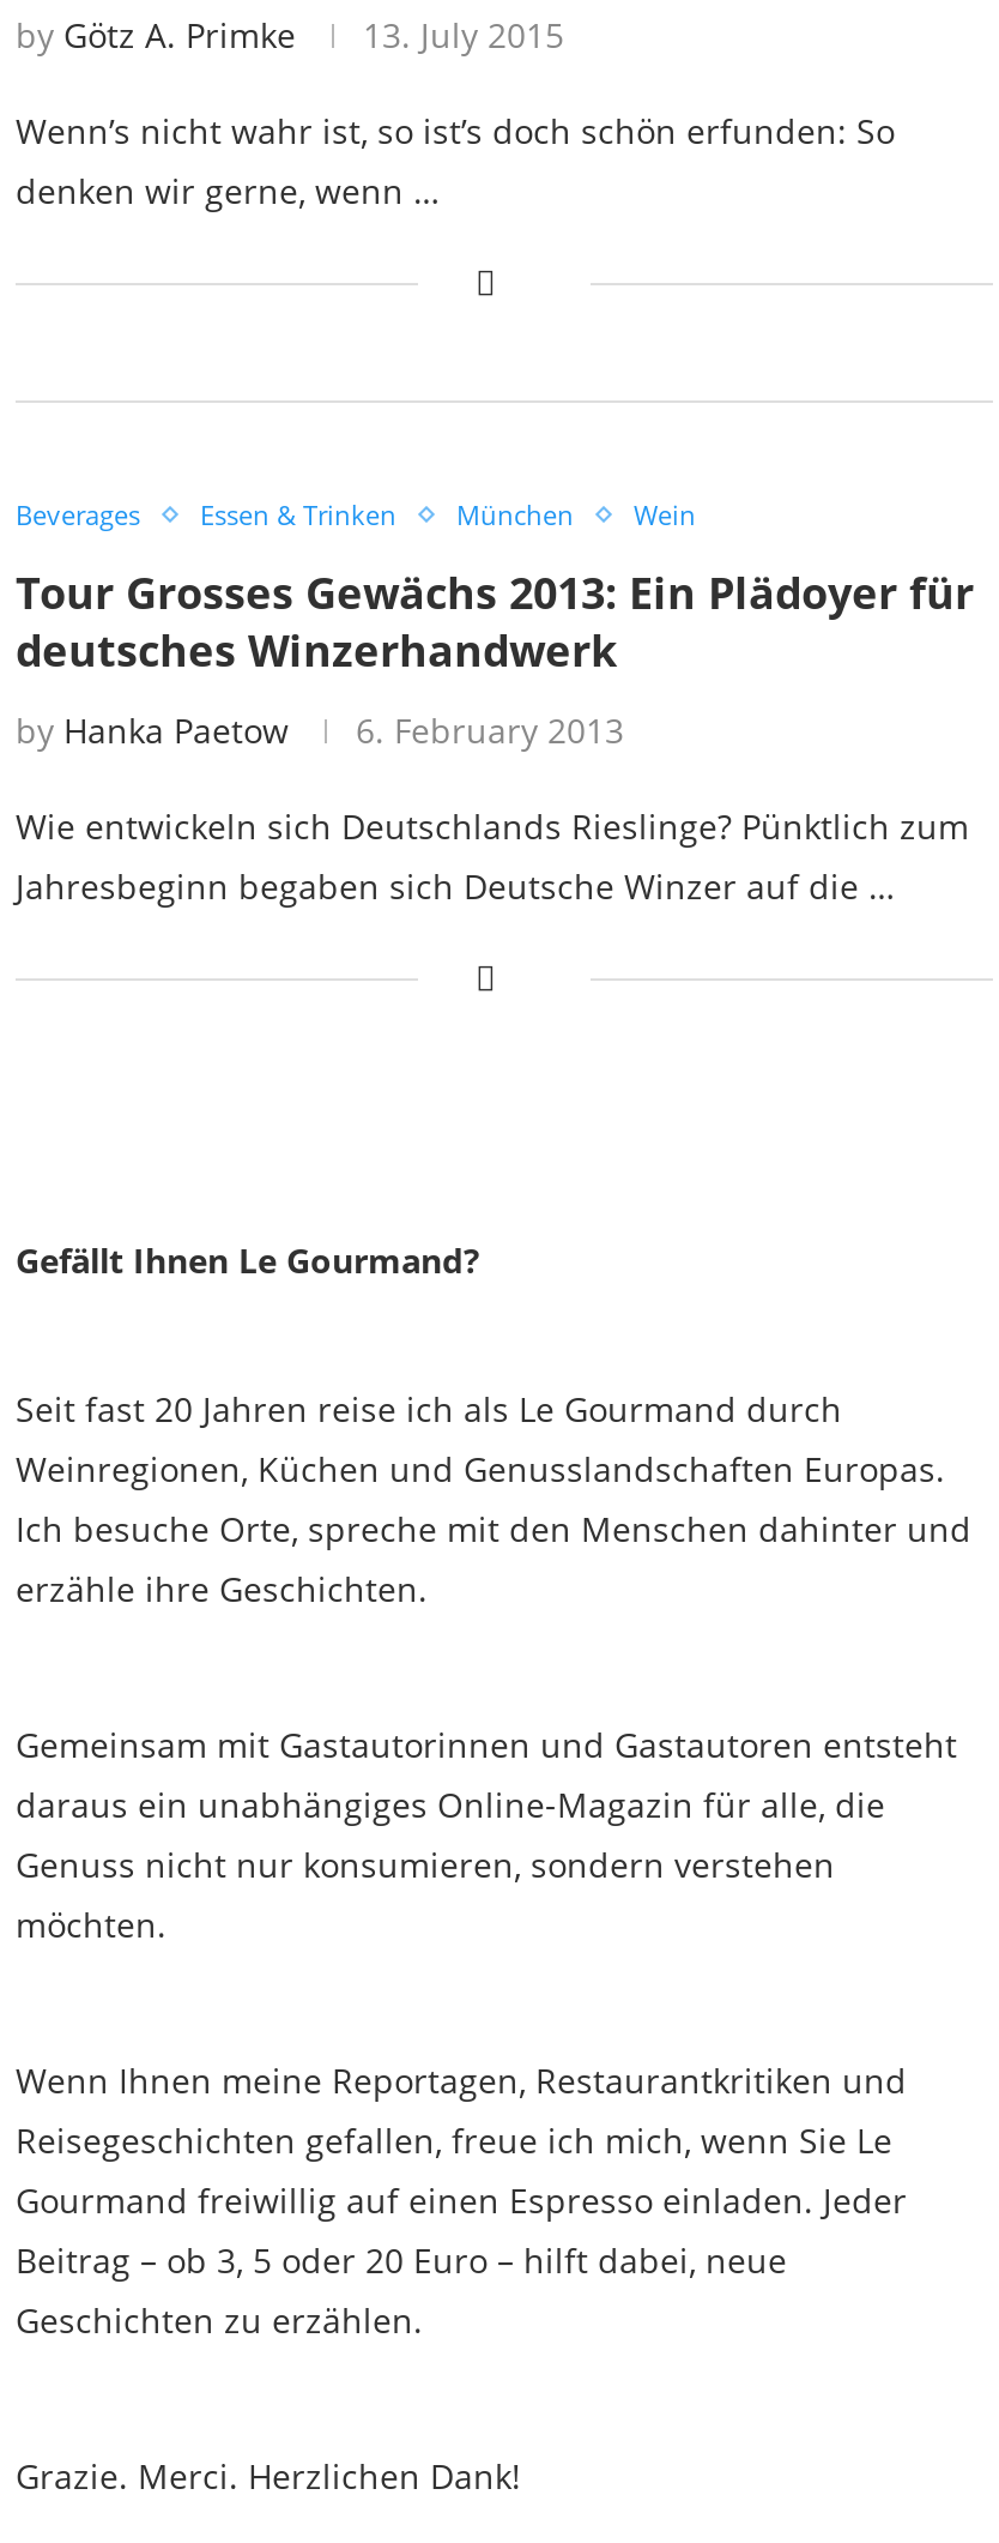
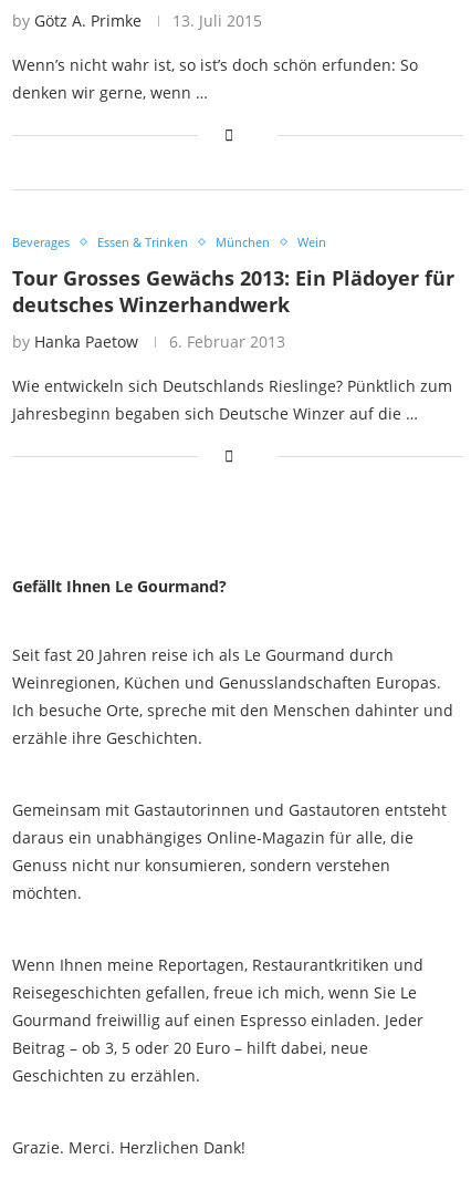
[16,13,564,59] by Götz A. Primke 13. July 2015 -> [12,11,262,32] by Götz A. Primke 13. Juli 2015
[16,709,624,754] by Hanka Paetow 6. February 2013 -> [12,332,285,353] by Hanka Paetow 6. Februar 2013

